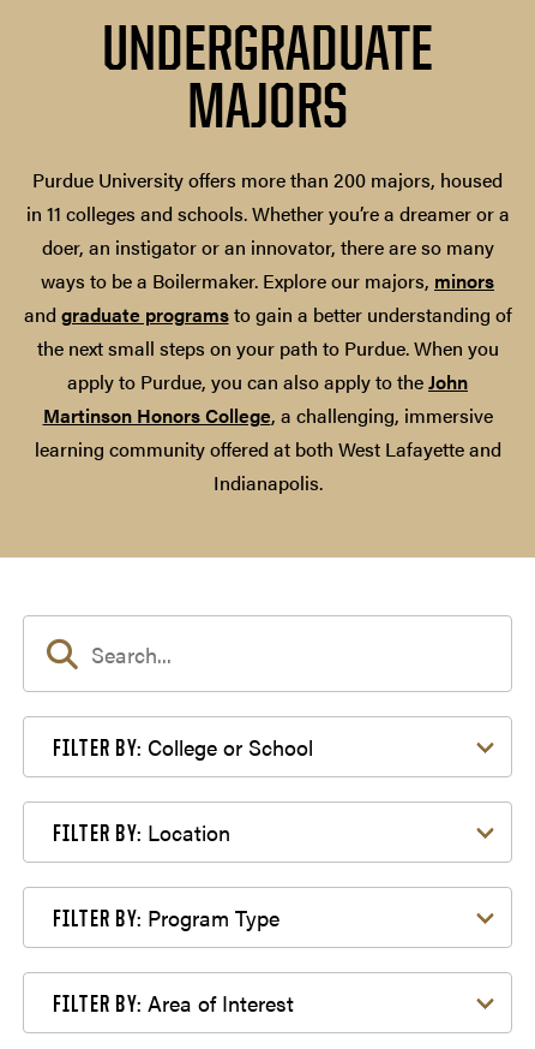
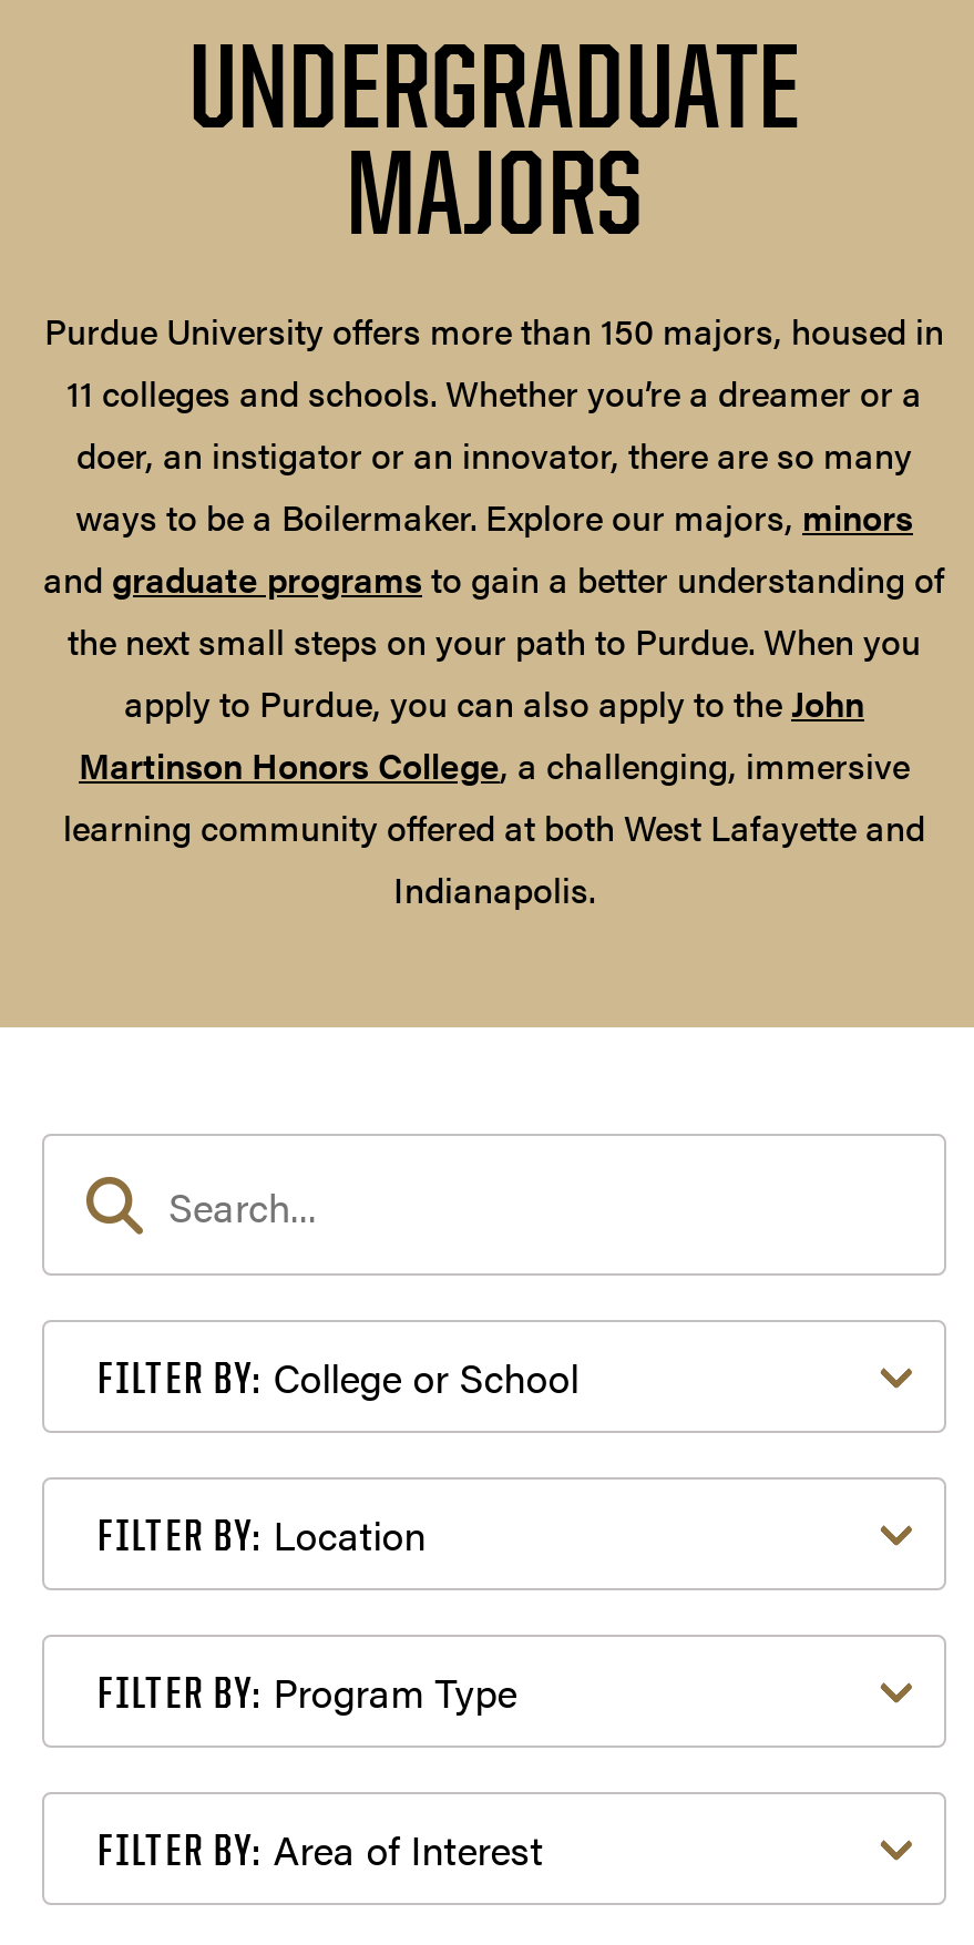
[26,166,509,227] Purdue University offers more than 200 majors, housed | in 11 colleges and schools. Whether you’re a dreamer or a -> [44,305,944,418] Purdue University offers more than 150 majors, housed in | 11 colleges and schools. Whether you’re a dreamer or a

